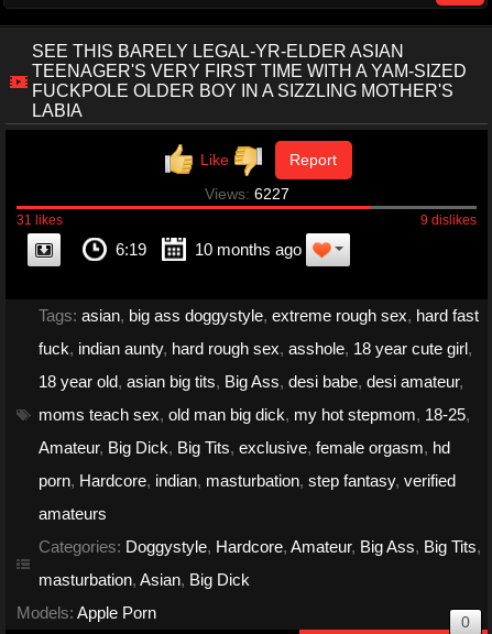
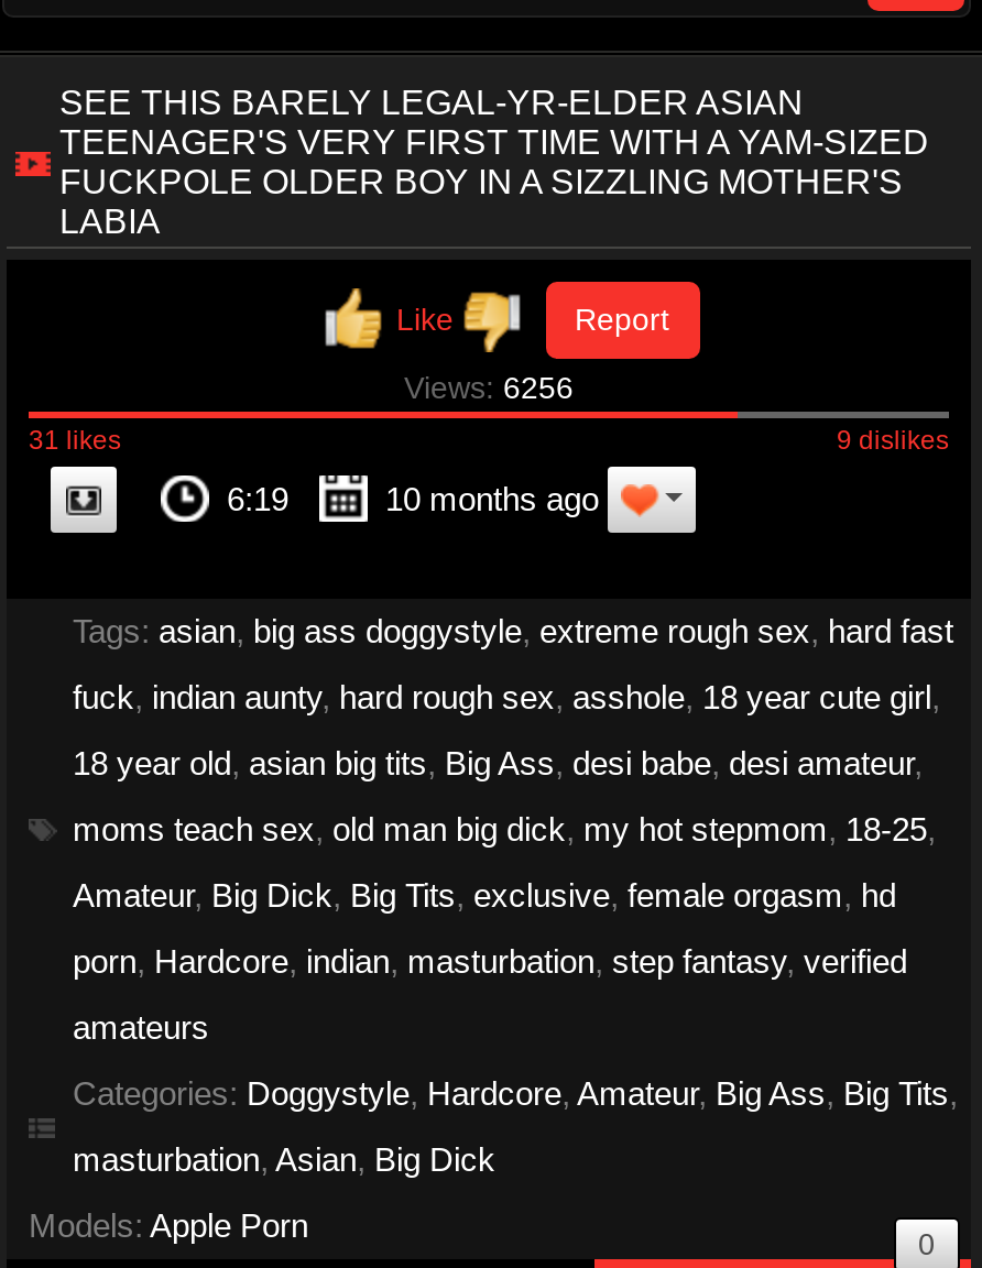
[204,185,289,203] Views: 6227 -> [404,370,574,405] Views: 6256

